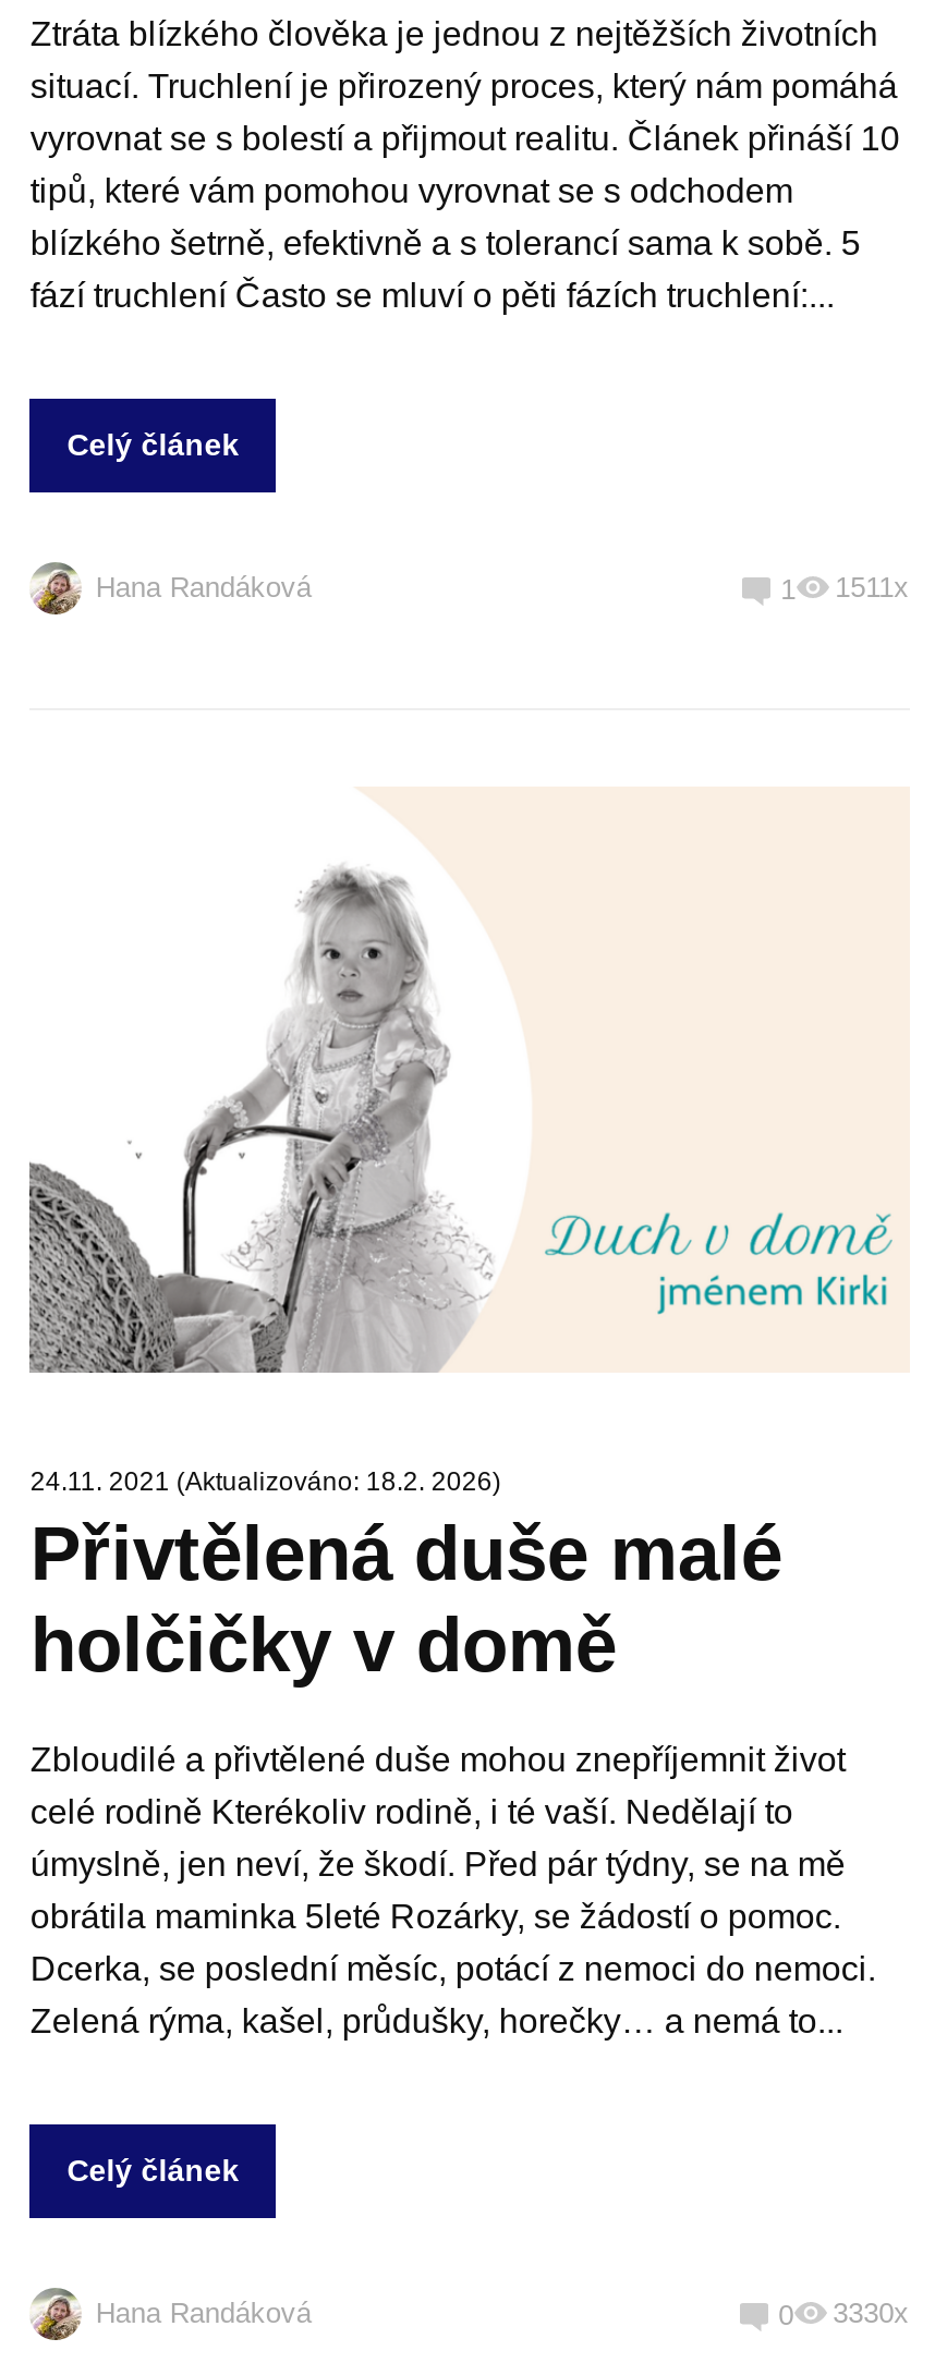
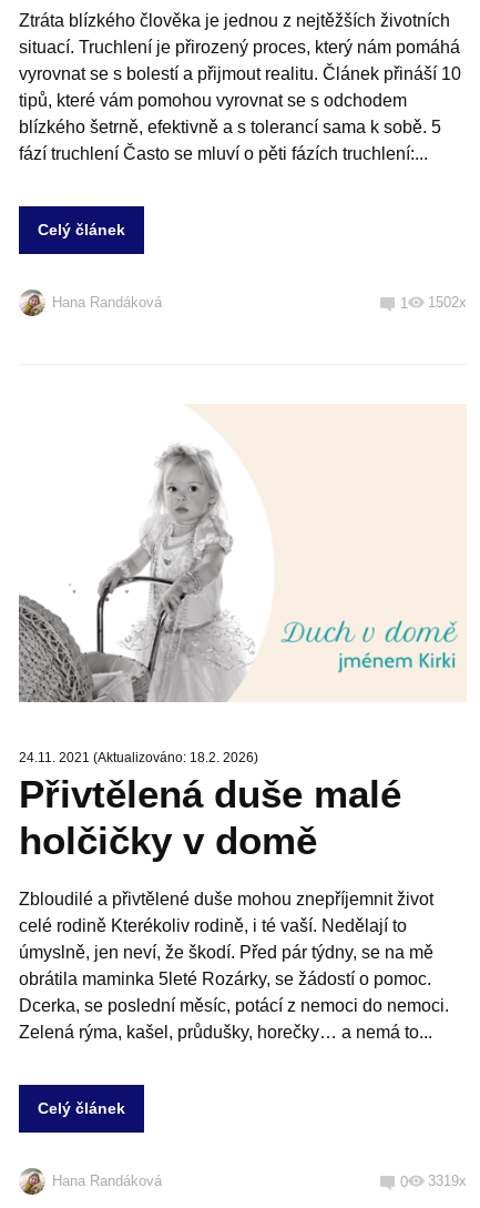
[780,572,909,606] 1 1511x -> [400,294,466,311] 1 1502x
[778,2297,909,2332] 0 3330x -> [400,1172,466,1190] 0 3319x

